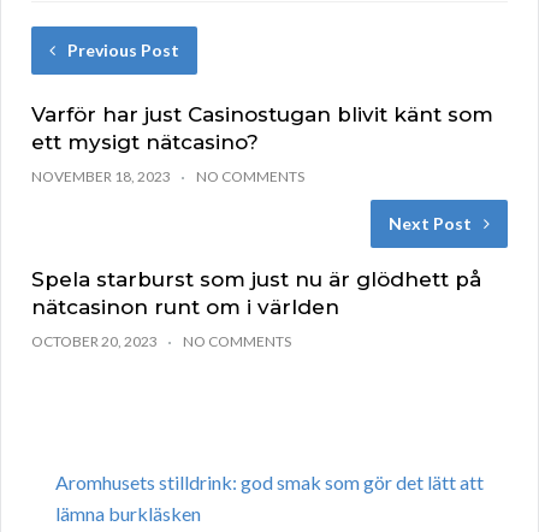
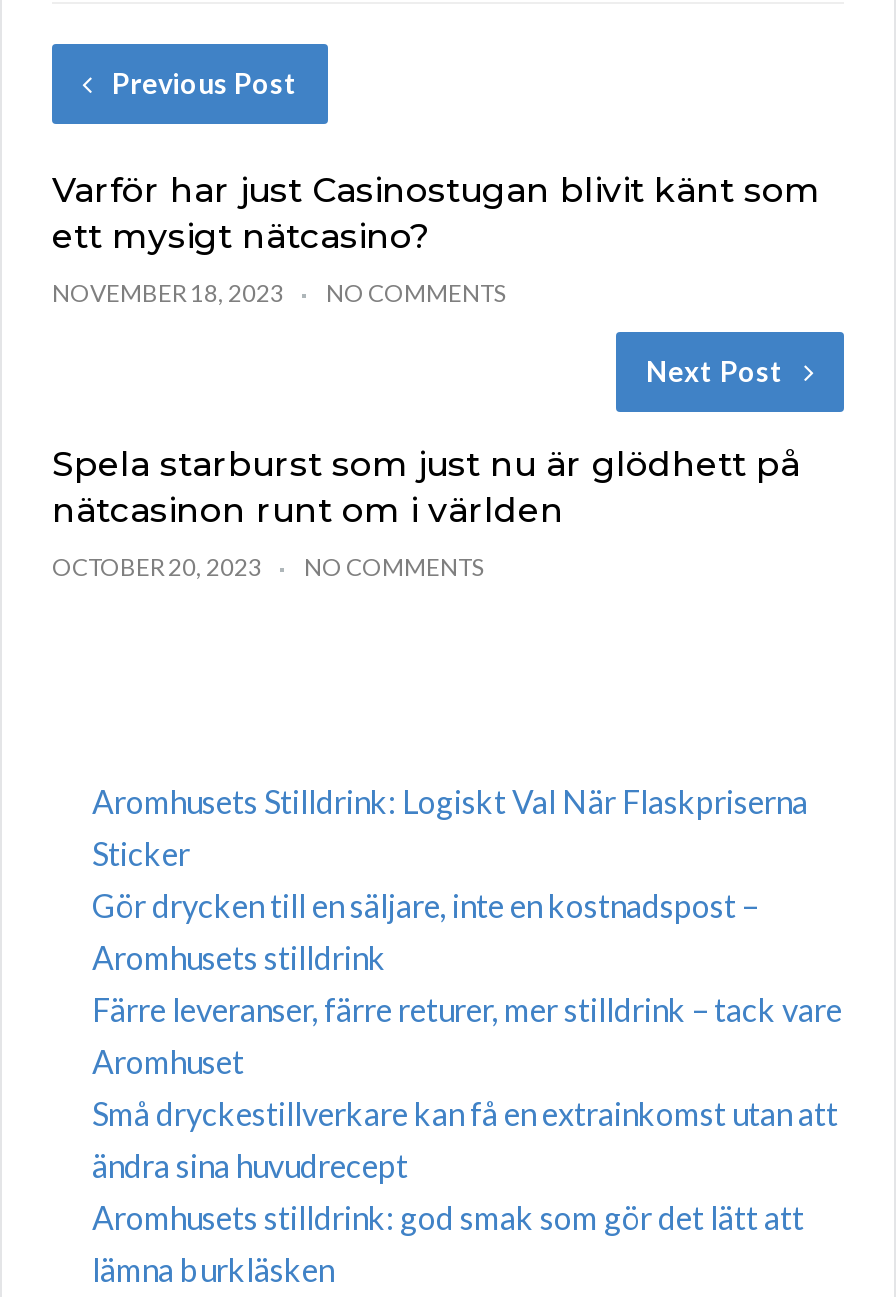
none -> [92,782,842,1184] Aromhusets Stilldrink: Logiskt Val När Flaskpriserna | Sticker | Gör drycken till en säljare, inte en kostnadspost – | Aromhusets stilldrink | Färre leveranser, färre returer, mer stilldrink – tack vare | Aromhuset | Små dryckestillverkare kan få en extrainkomst utan att | ändra sina huvudrecept

